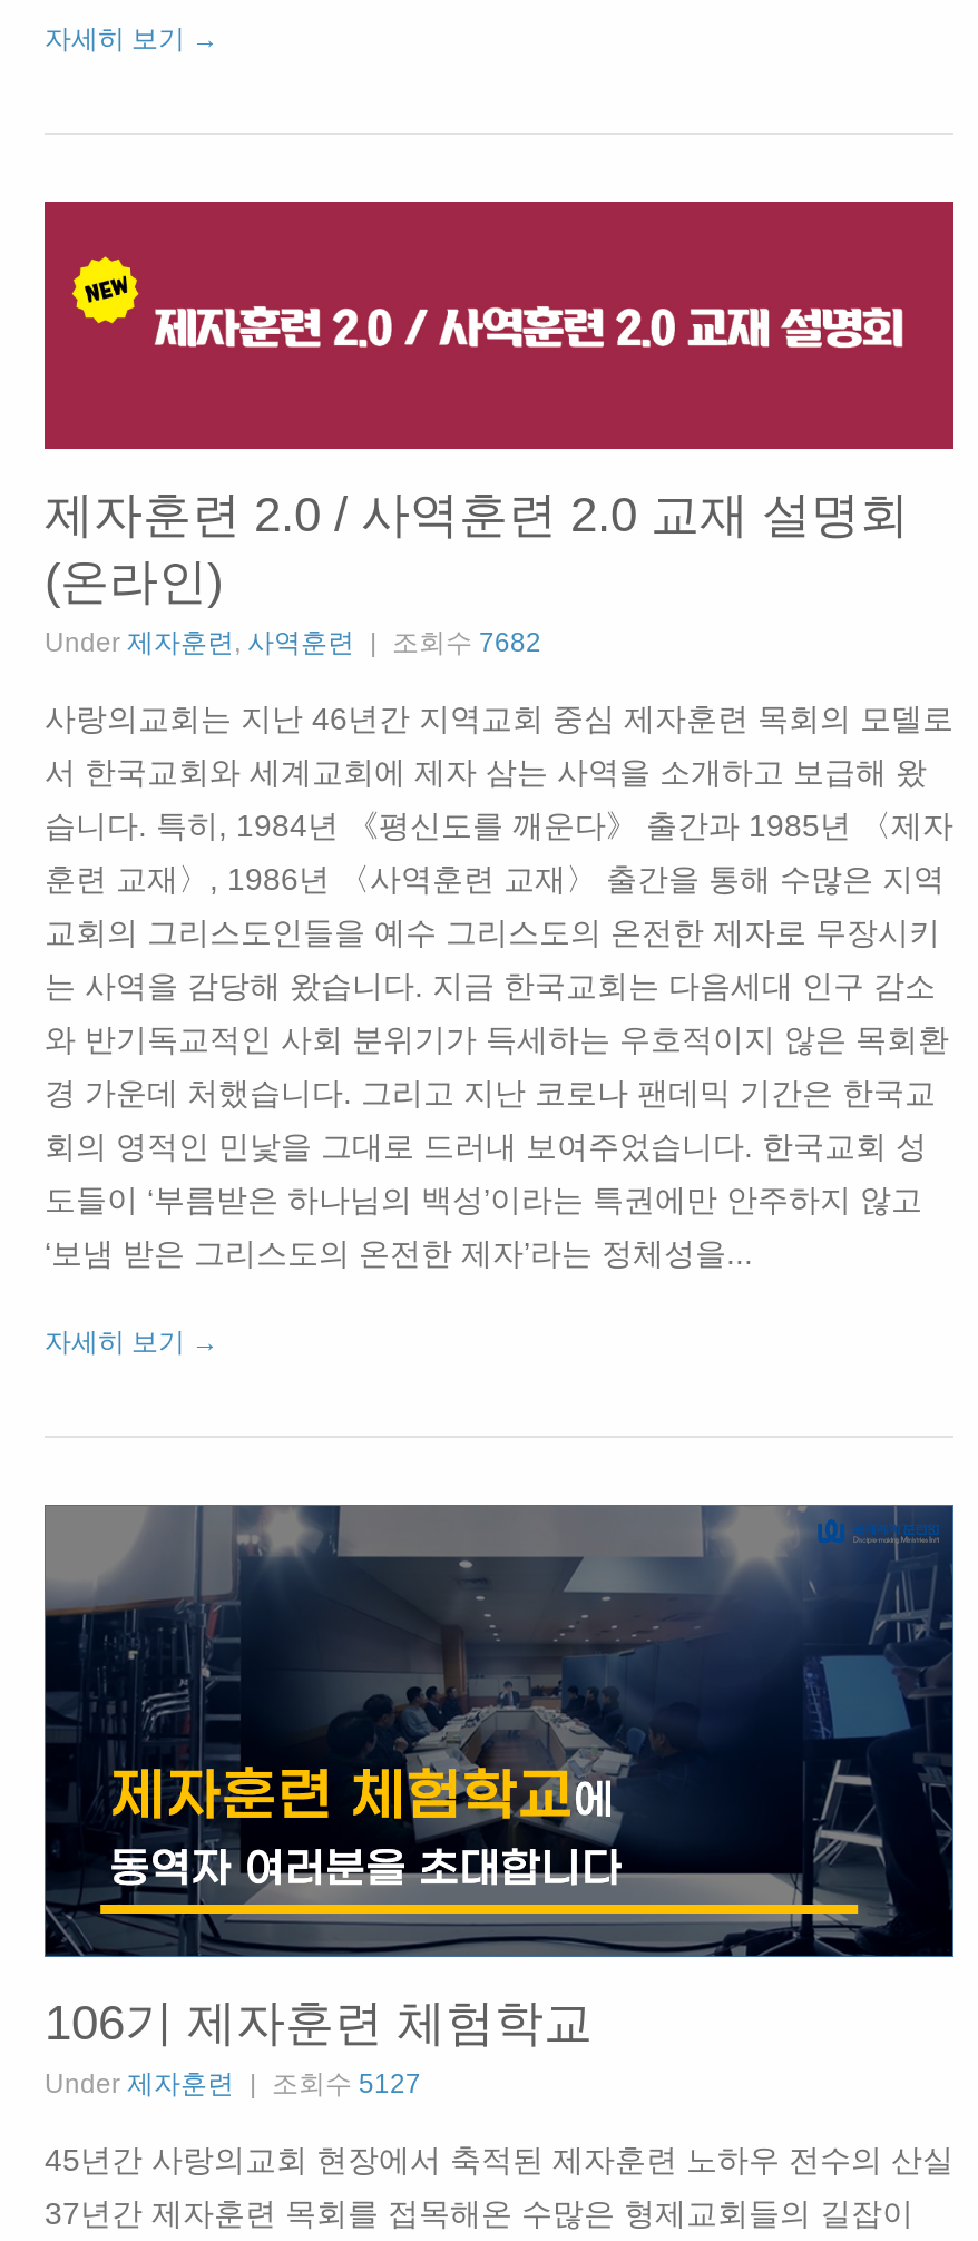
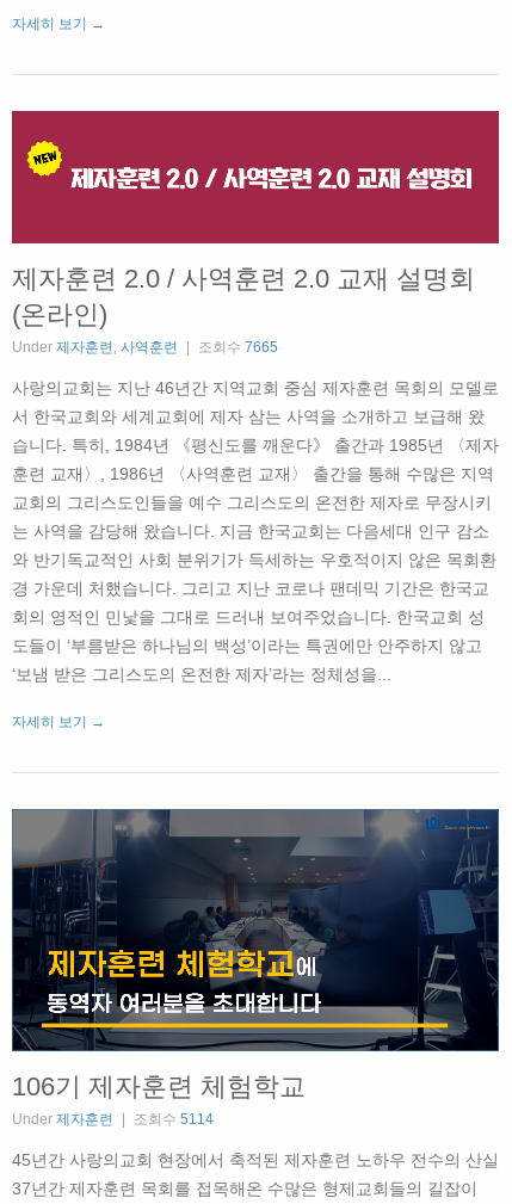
[45,626,541,658] Under 제자훈련, 사역훈련 조회수 7682 -> [12,339,278,355] Under 제자훈련, 사역훈련 조회수 7665
[45,2068,421,2099] Under 제자훈련 조회수 5127 -> [12,1111,214,1127] Under 제자훈련 조회수 5114

